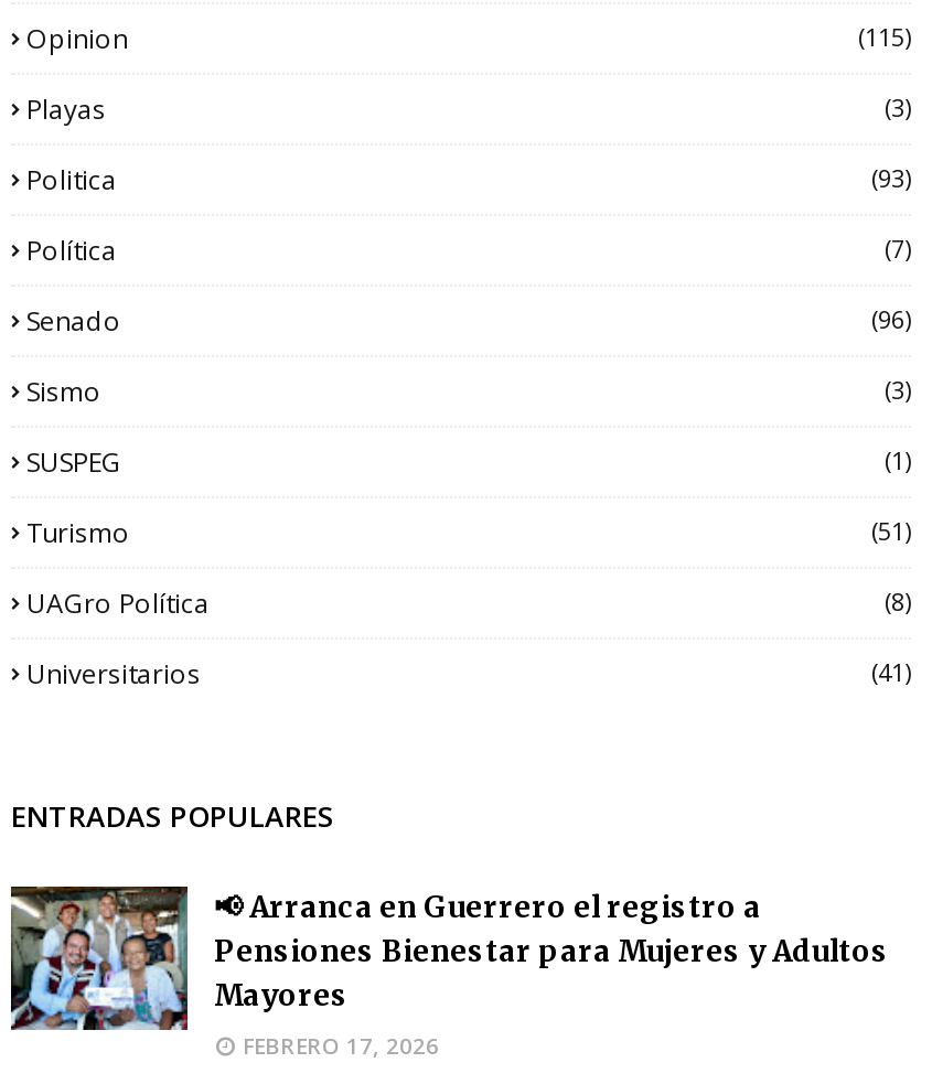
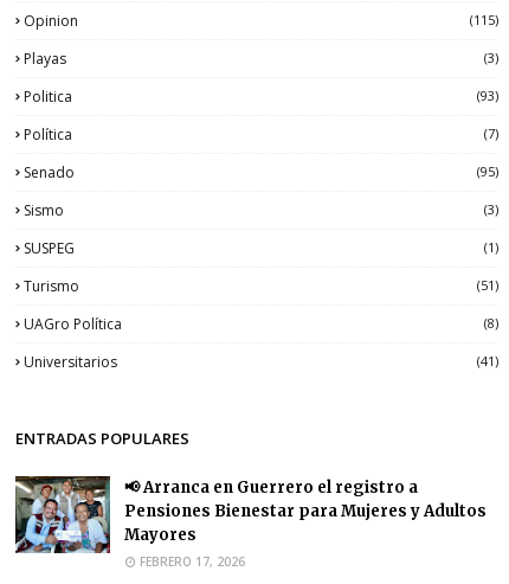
[871,301,911,334] (96) -> [477,162,498,179] (95)

